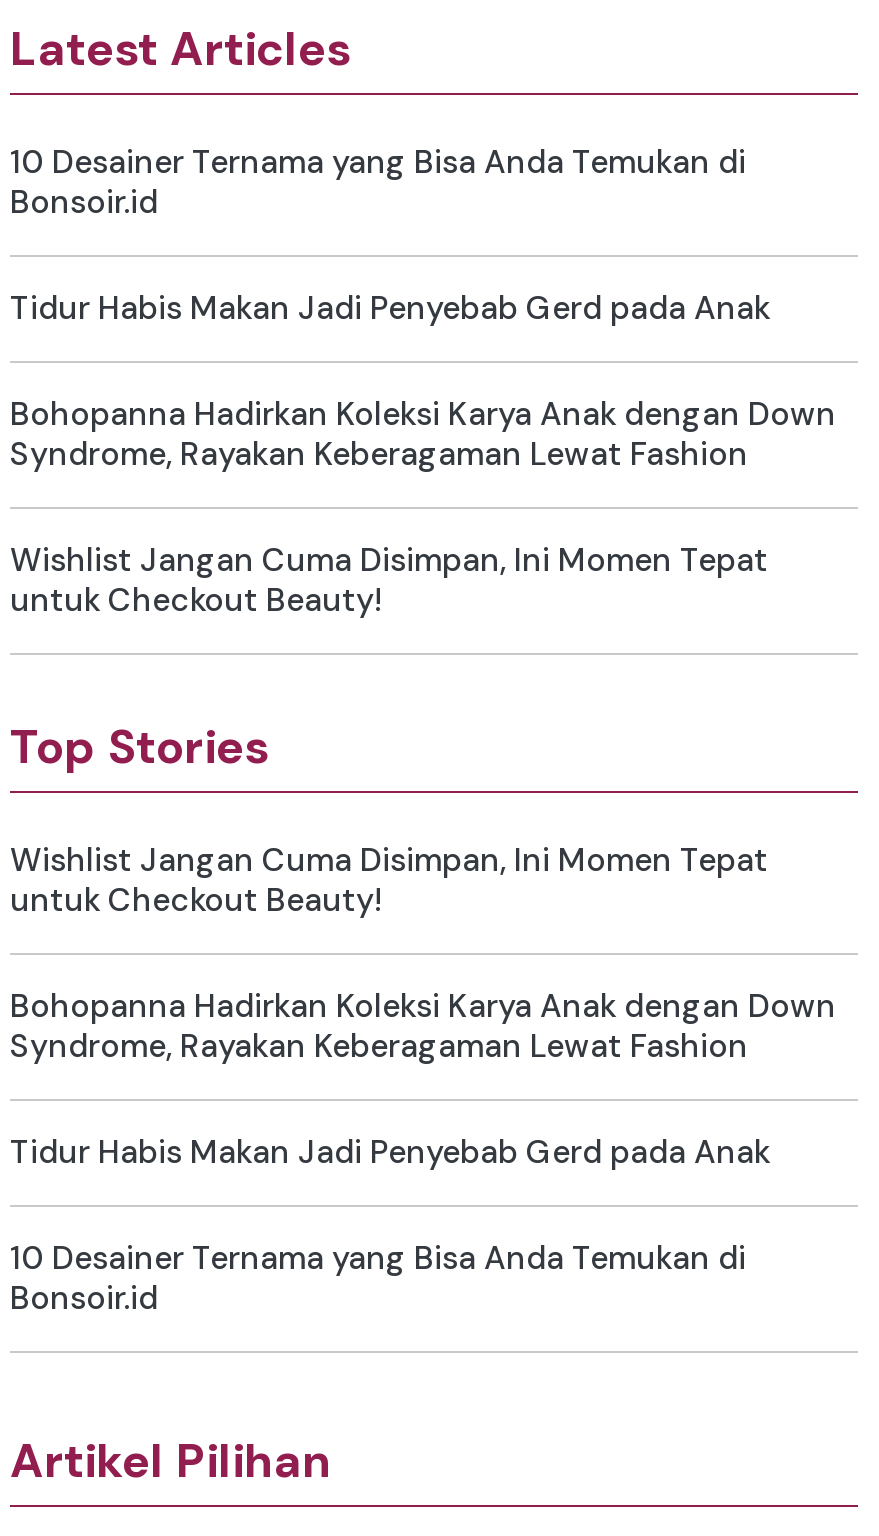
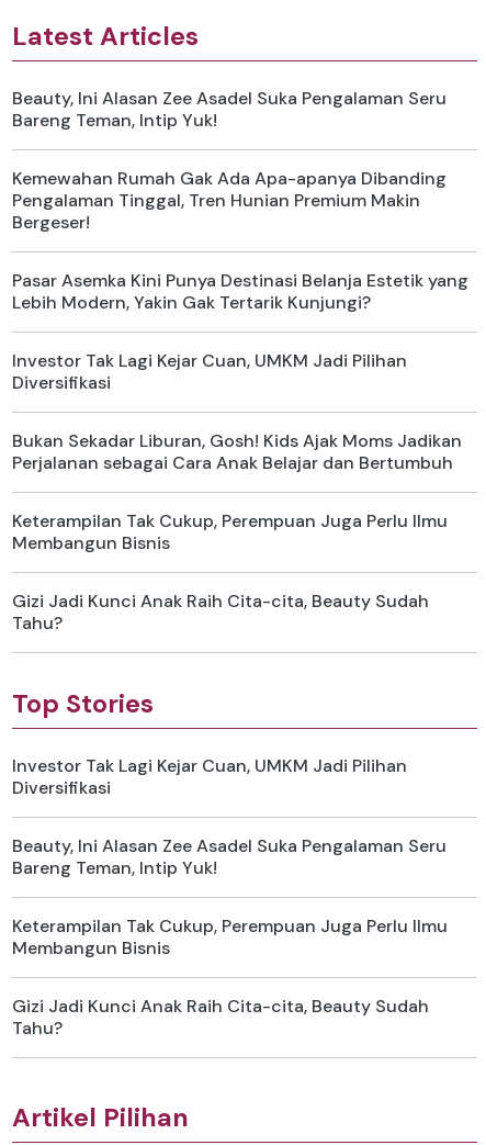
[10,140,836,620] 10 Desainer Ternama yang Bisa Anda Temukan di | Bonsoir.id | Tidur Habis Makan Jadi Penyebab Gerd pada Anak | Bohopanna Hadirkan Koleksi Karya Anak dengan Down | Syndrome, Rayakan Keberagaman Lewat Fashion | Wishlist Jangan Cuma Disimpan, Ini Momen Tepat | untuk Checkout Beauty! -> [12,86,468,634] Beauty, Ini Alasan Zee Asadel Suka Pengalaman Seru | Bareng Teman, Intip Yuk! | Kemewahan Rumah Gak Ada Apa-apanya Dibanding | Pengalaman Tinggal, Tren Hunian Premium Makin | Bergeser! | Pasar Asemka Kini Punya Destinasi Belanja Estetik yang | Lebih Modern, Yakin Gak Tertarik Kunjungi? | Investor Tak Lagi Kejar Cuan, UMKM Jadi Pilihan | Diversifikasi | Bukan Sekadar Liburan, Gosh! Kids Ajak Moms Jadikan | Perjalanan sebagai Cara Anak Belajar dan Bertumbuh | Keterampilan Tak Cukup, Perempuan Juga Perlu Ilmu | Membangun Bisnis | Gizi Jadi Kunci Anak Raih Cita-cita, Beauty Sudah | Tahu?
[10,838,768,920] Wishlist Jangan Cuma Disimpan, Ini Momen Tepat | untuk Checkout Beauty! -> [12,754,407,799] Investor Tak Lagi Kejar Cuan, UMKM Jadi Pilihan | Diversifikasi
[10,984,836,1066] Bohopanna Hadirkan Koleksi Karya Anak dengan Down | Syndrome, Rayakan Keberagaman Lewat Fashion -> [12,834,447,879] Beauty, Ini Alasan Zee Asadel Suka Pengalaman Seru | Bareng Teman, Intip Yuk!
[10,1130,770,1172] Tidur Habis Makan Jadi Penyebab Gerd pada Anak -> [12,914,448,959] Keterampilan Tak Cukup, Perempuan Juga Perlu Ilmu | Membangun Bisnis
[10,1236,746,1318] 10 Desainer Ternama yang Bisa Anda Temukan di | Bonsoir.id -> [12,994,429,1039] Gizi Jadi Kunci Anak Raih Cita-cita, Beauty Sudah | Tahu?

